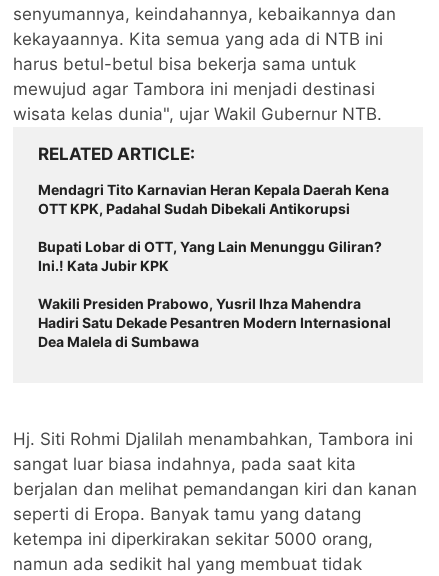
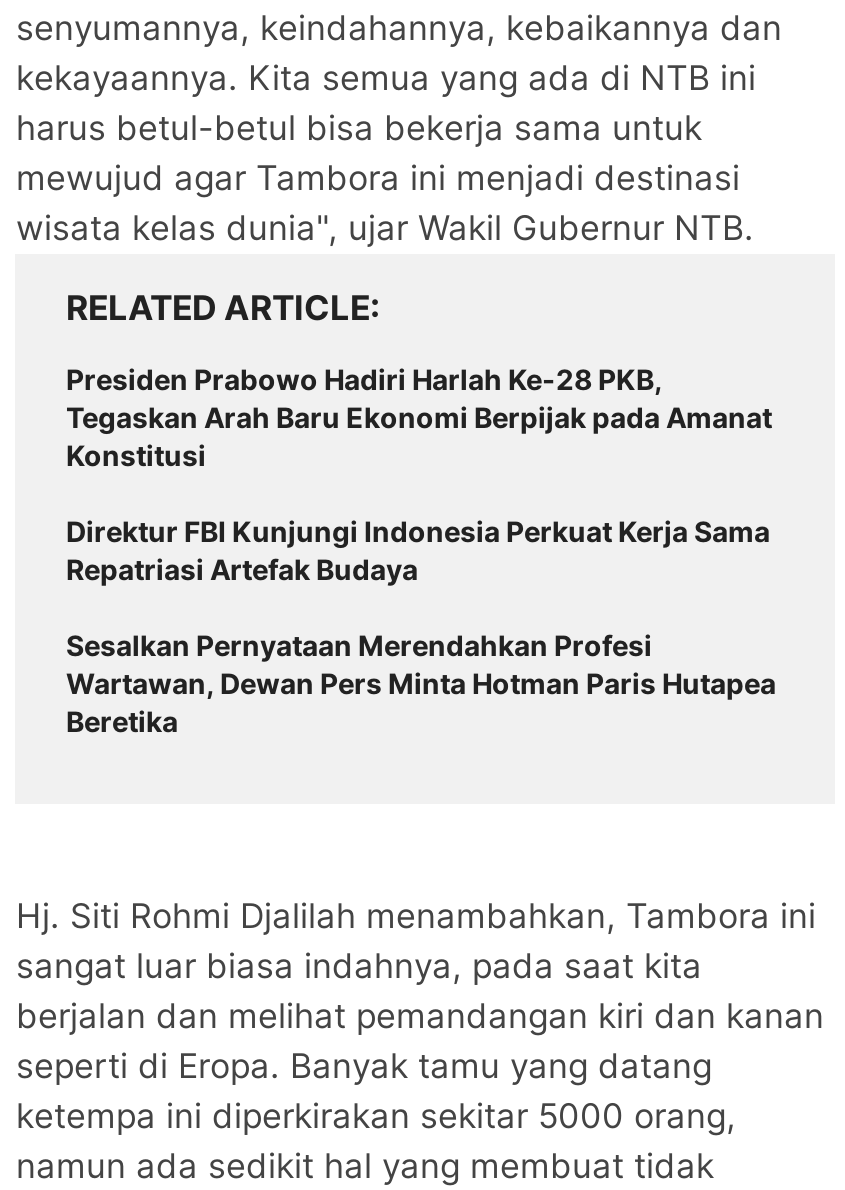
[38,181,389,217] Mendagri Tito Karnavian Heran Kepala Daerah Kena | OTT KPK, Padahal Sudah Dibekali Antikorupsi -> [66,361,772,471] Presiden Prabowo Hadiri Harlah Ke-28 PKB, | Tegaskan Arah Baru Ekonomi Berpijak pada Amanat | Konstitusi
[38,238,382,274] Bupati Lobar di OTT, Yang Lain Menunggu Giliran? | Ini.! Kata Jubir KPK -> [66,513,770,585] Direktur FBI Kunjungi Indonesia Perkuat Kerja Sama | Repatriasi Artefak Budaya
[38,295,391,350] Wakili Presiden Prabowo, Yusril Ihza Mahendra | Hadiri Satu Dekade Pesantren Modern Internasional | Dea Malela di Sumbawa -> [66,627,776,737] Sesalkan Pernyataan Merendahkan Profesi | Wartawan, Dewan Pers Minta Hotman Paris Hutapea | Beretika

